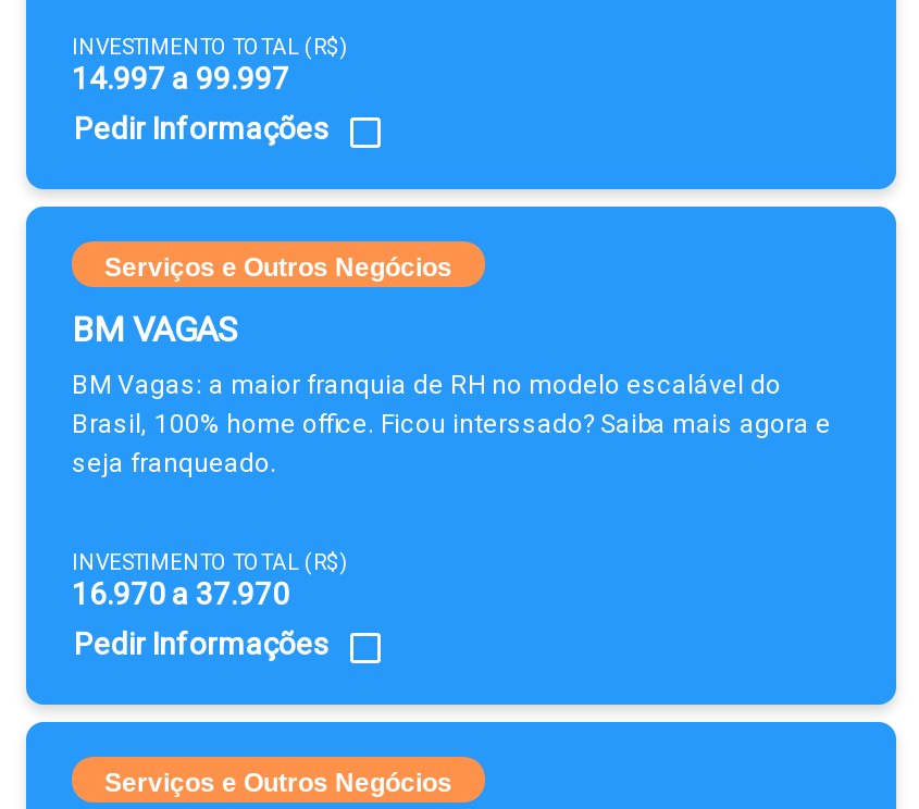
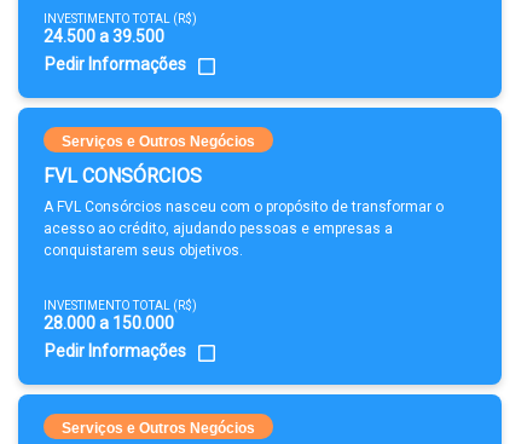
[72,60,289,95] 14.997 a 99.997 -> [44,26,164,45] 24.500 a 39.500
[72,308,239,349] BM VAGAS -> [44,164,202,187] FVL CONSÓRCIOS
[72,369,831,477] BM Vagas: a maior franquia de RH no modelo escalável do | Brasil, 100% home office. Ficou interssado? Saiba mais agora e | seja franqueado. -> [44,198,444,258] A FVL Consórcios nasceu com o propósito de transformar o | acesso ao crédito, ajudando pessoas e empresas a | conquistarem seus objetivos.
[72,575,289,610] 16.970 a 37.970 -> [44,313,174,332] 28.000 a 150.000

